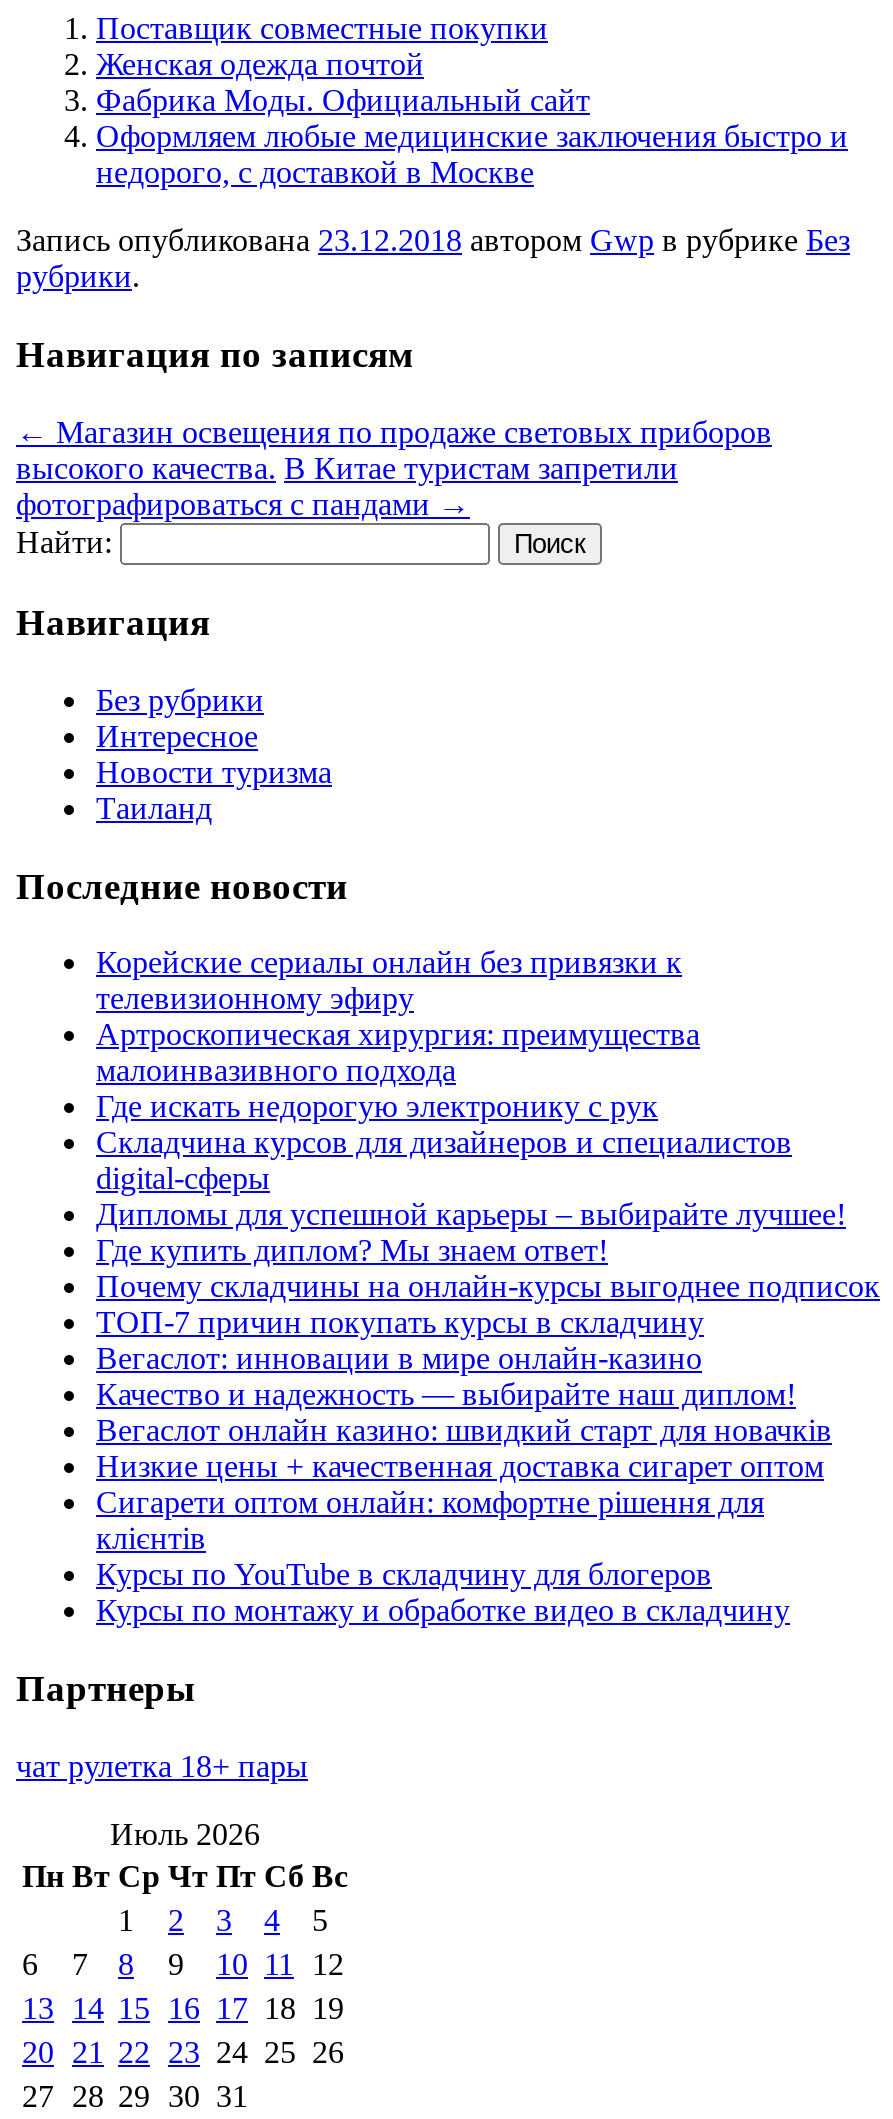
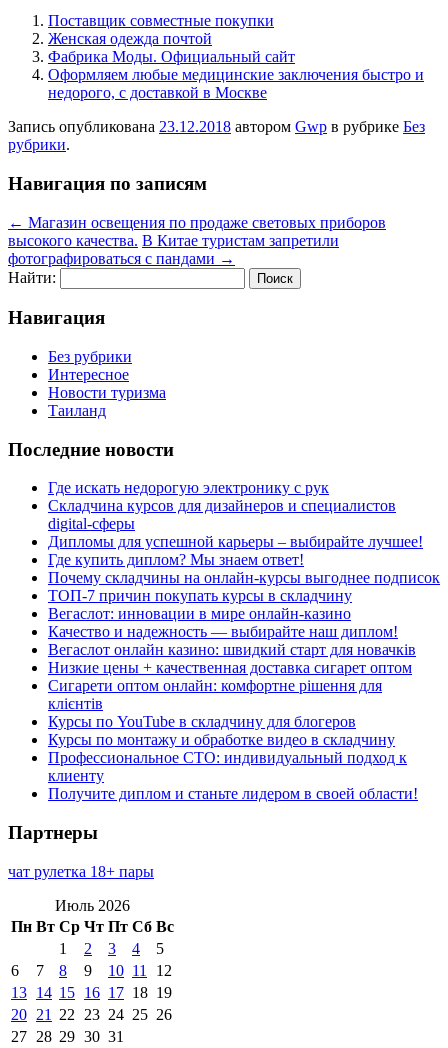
[96,946,700,1088] Корейские сериалы онлайн без привязки к | телевизионному эфиру | Артроскопическая хирургия: преимущества | малоинвазивного подхода -> none
moved [96,1090,880,1628] -> [48,479,440,748]: Где искать недорогую электронику с рук | Складчина курсов для дизайнеров и специалистов | Дипломы для успешной карьеры – выбирайте лучшее! | ... | Курсы по YouTube в складчину для блогеров | Курсы по монтажу и обработке видео в складчину
none -> [48,749,418,802] Профессиональное СТО: индивидуальный подход к | клиенту | Получите диплом и станьте лидером в своей области!

